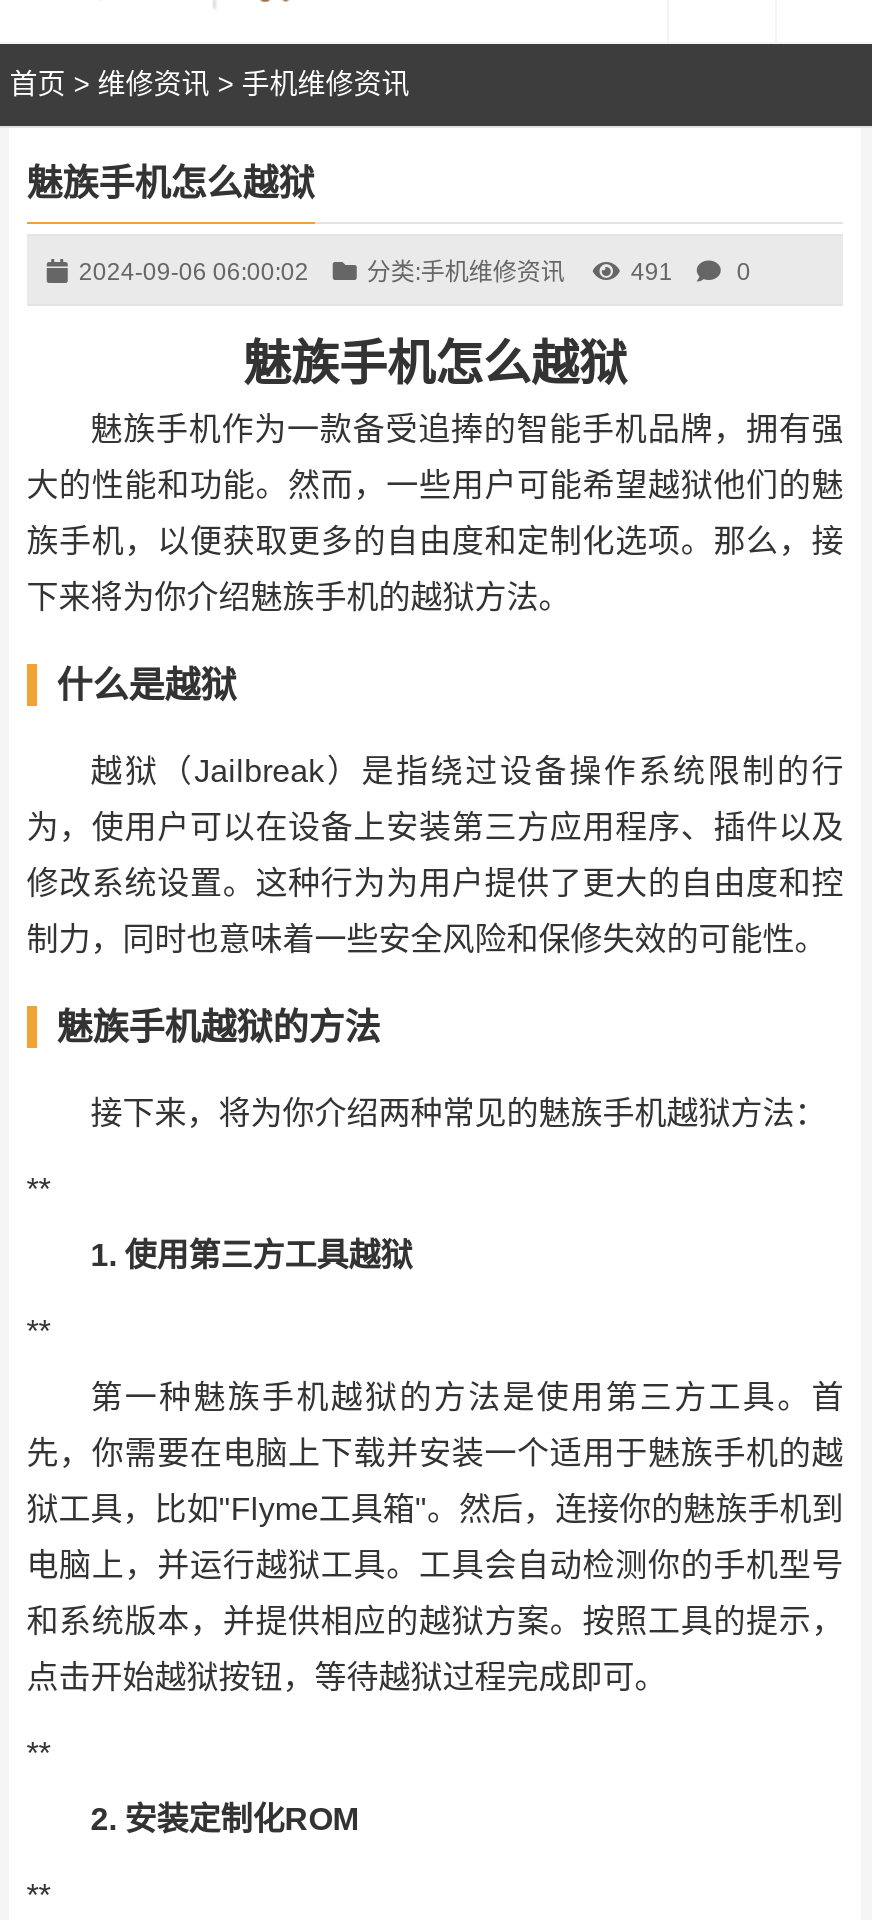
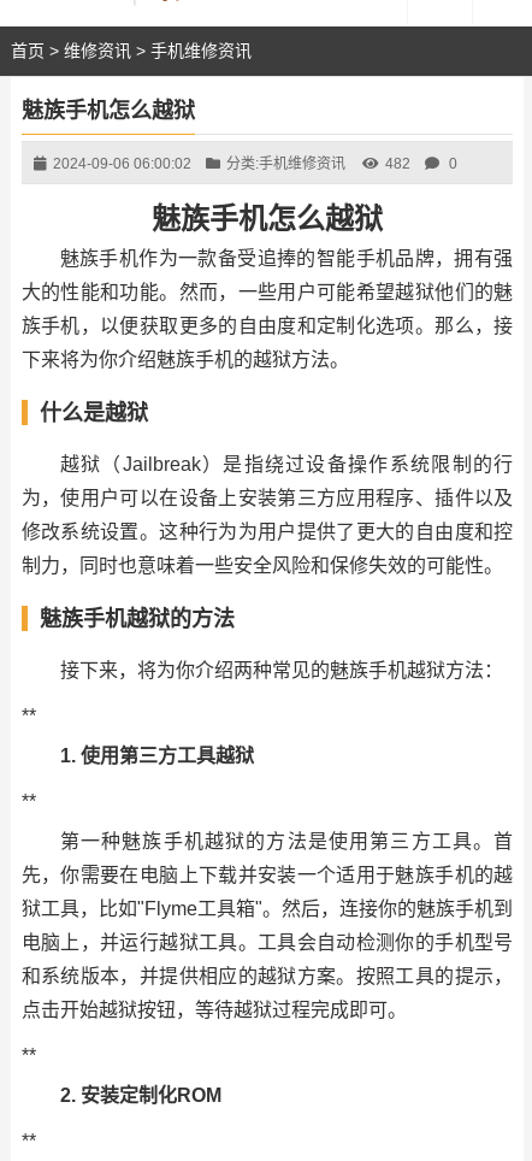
[631,258,673,286] 491 -> [385,155,410,172] 482

